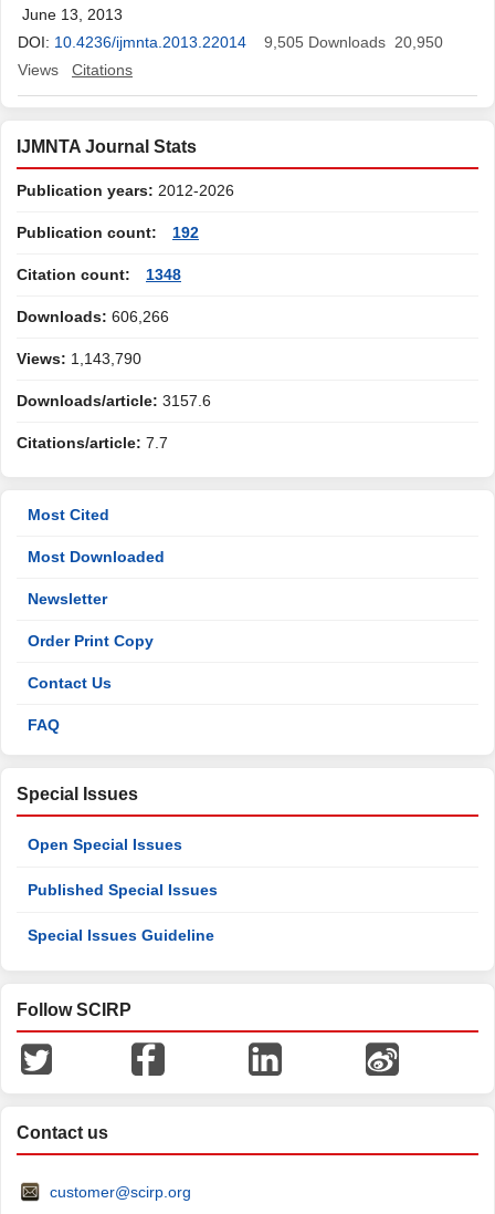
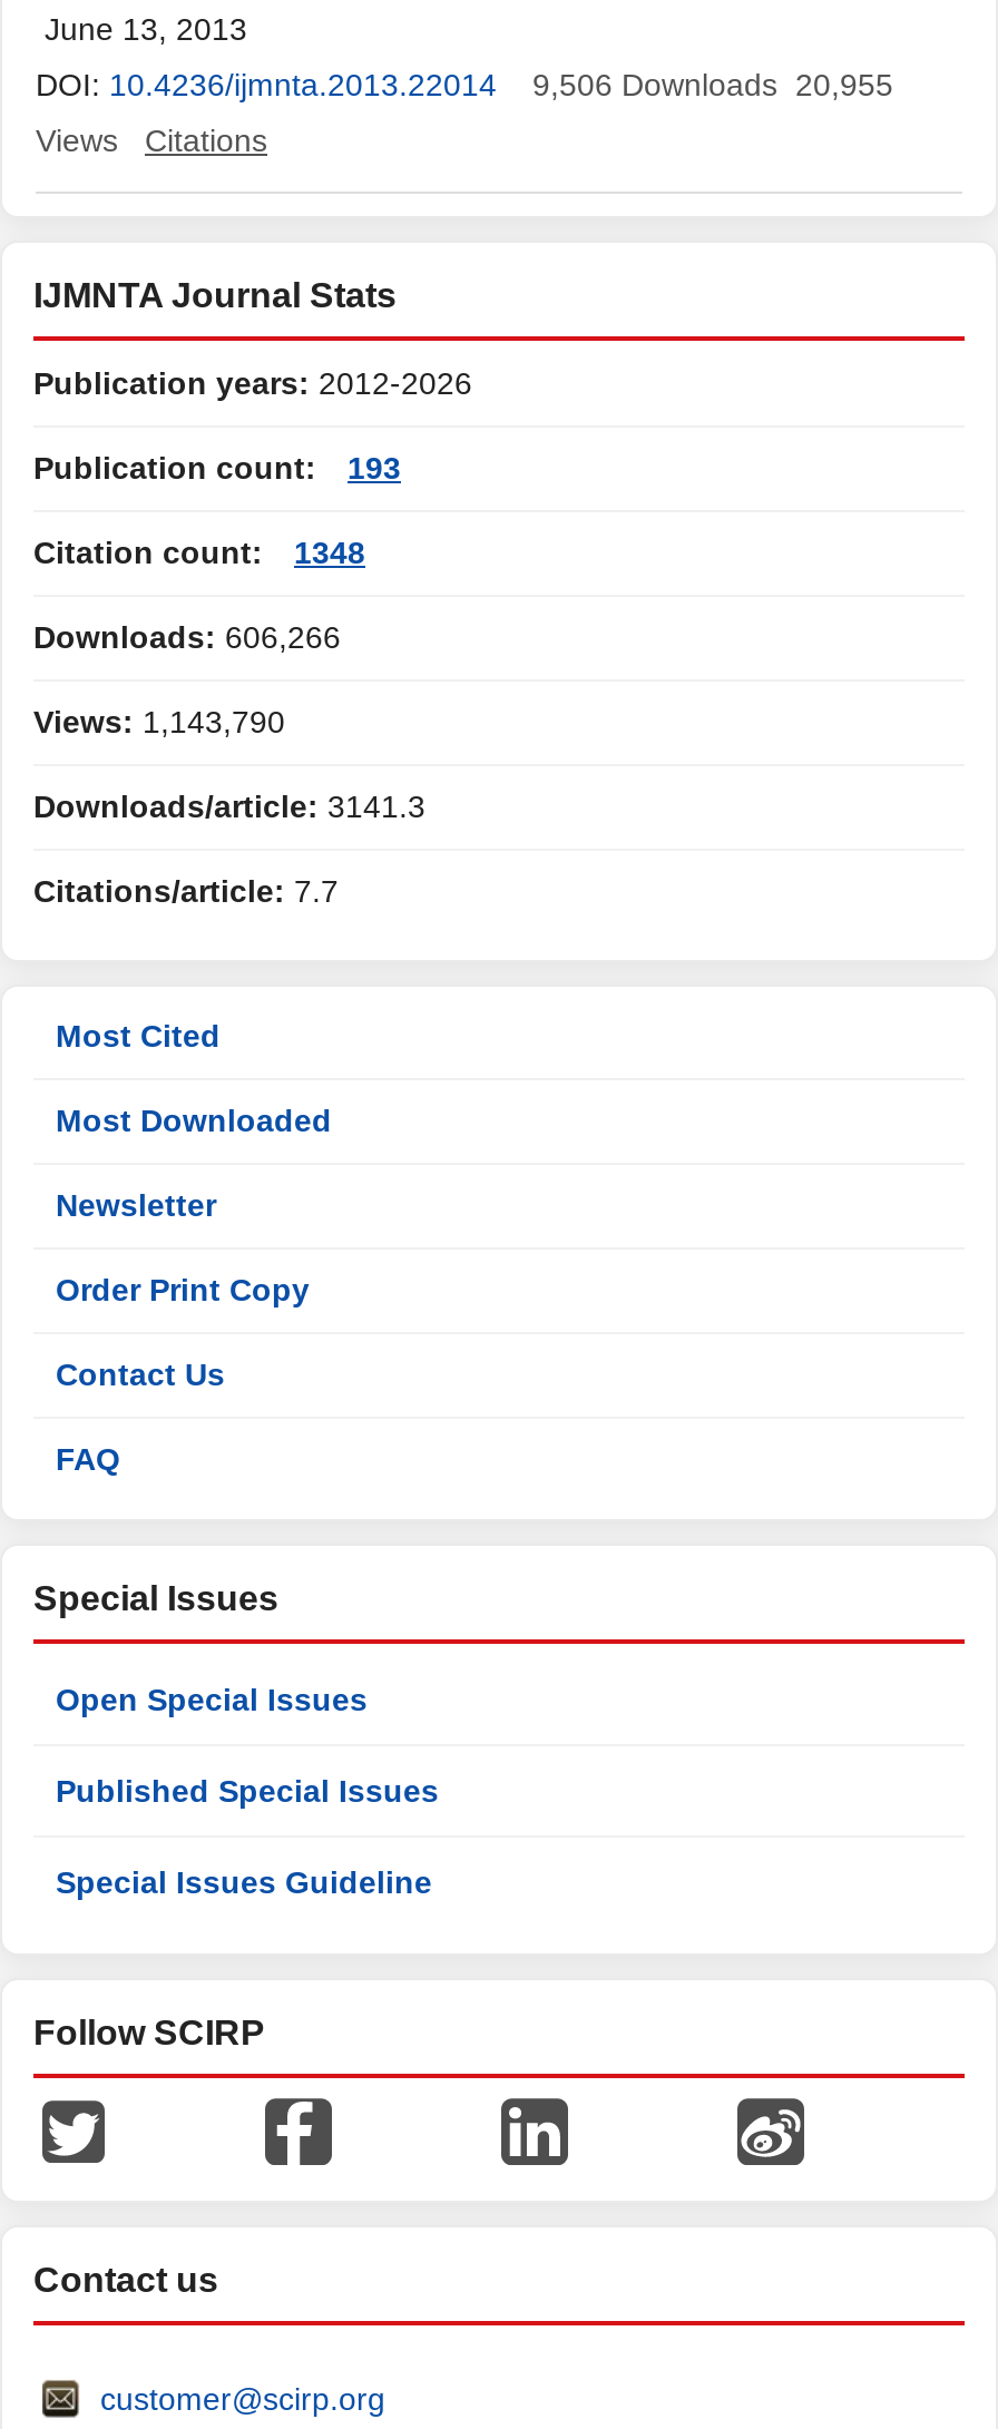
[18,33,443,51] DOI: 10.4236/ijmnta.2013.22014 9,505 Downloads 20,950 -> [36,67,893,102] DOI: 10.4236/ijmnta.2013.22014 9,506 Downloads 20,955
[17,224,199,241] Publication count: 192 -> [33,450,401,486] Publication count: 193
[17,392,211,409] Downloads/article: 3157.6 -> [33,789,425,824] Downloads/article: 3141.3

